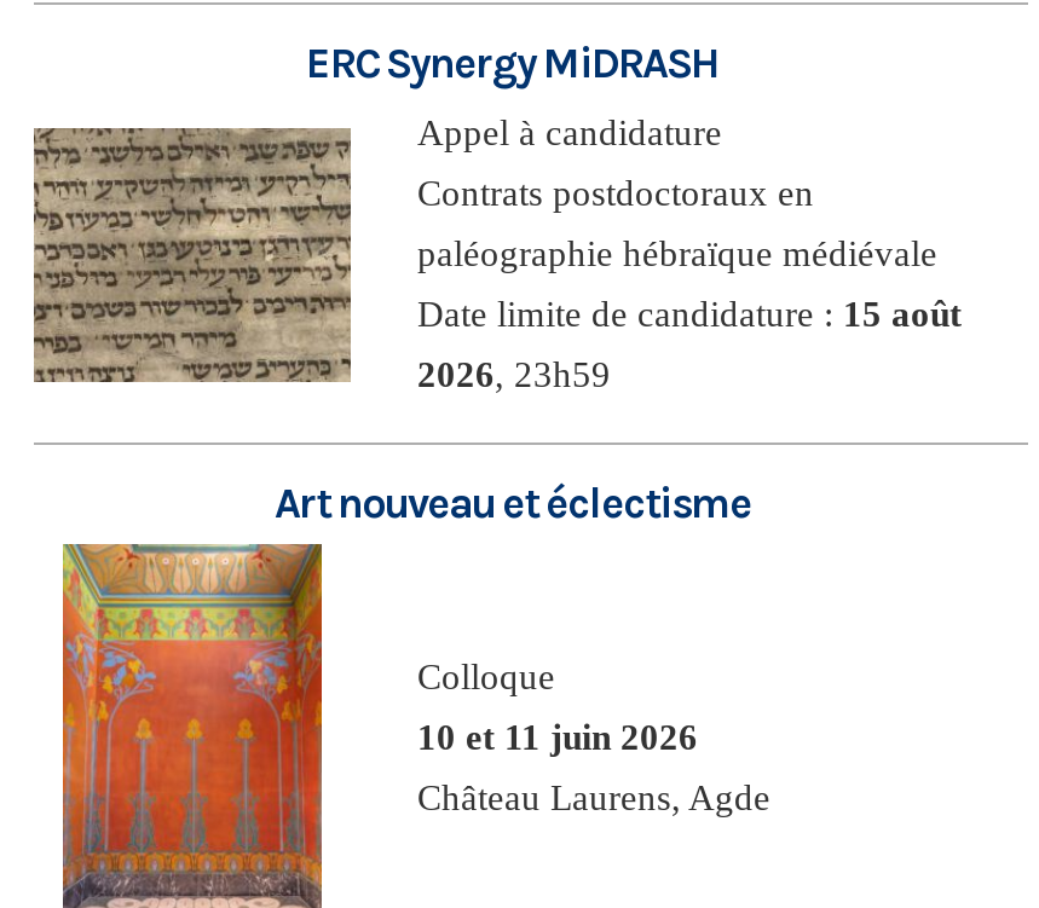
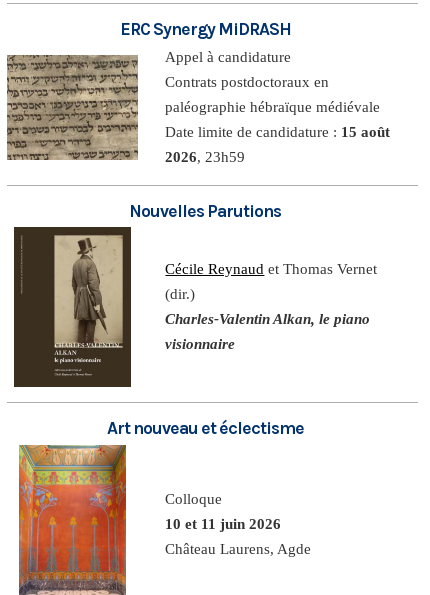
none -> [13,201,377,388] [image] | Nouvelles Parutions | Cécile Reynaud et Thomas Vernet | (dir.) | Charles-Valentin Alkan, le piano | visionnaire

